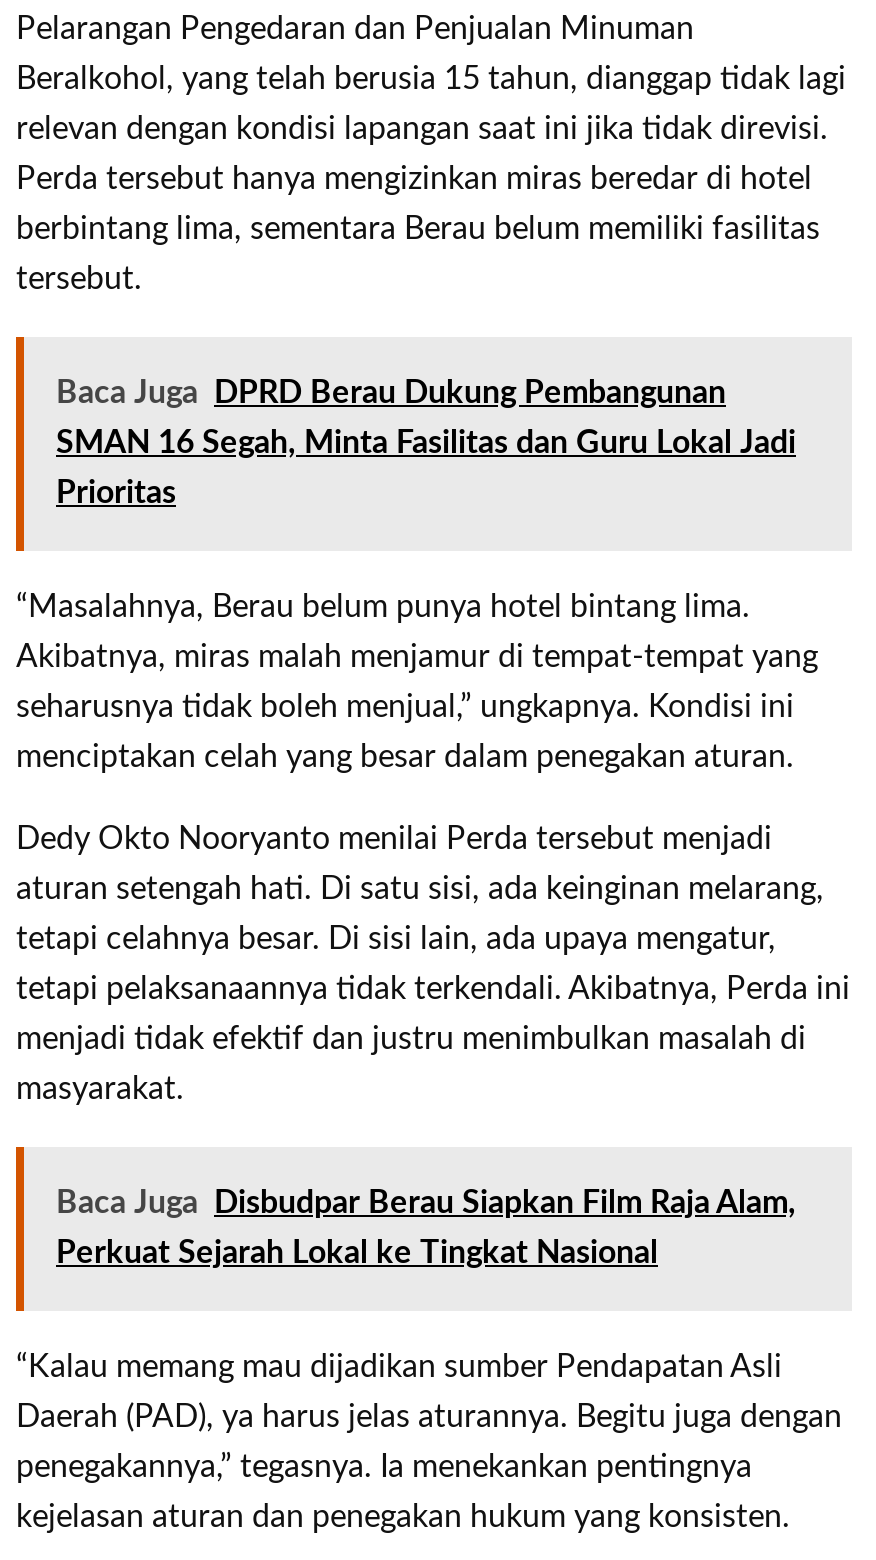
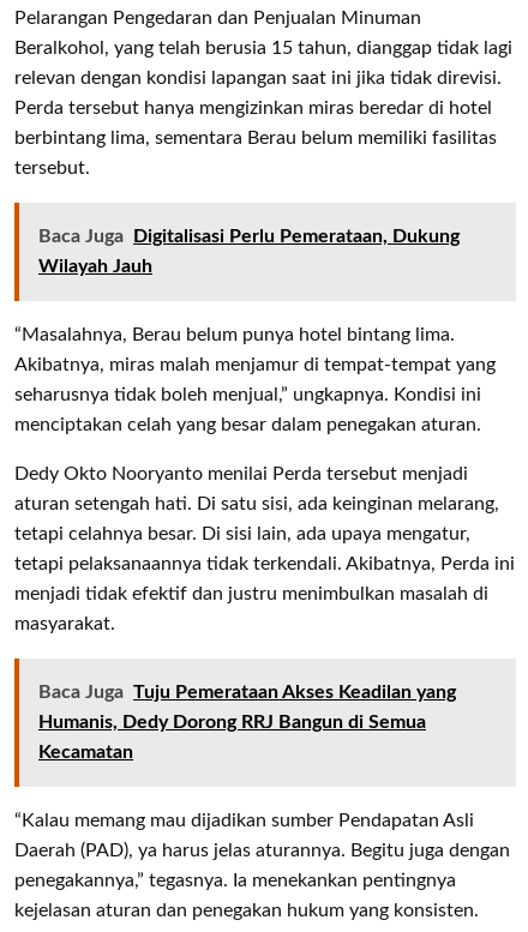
[56,377,796,509] Baca Juga DPRD Berau Dukung Pembangunan | SMAN 16 Segah, Minta Fasilitas dan Guru Lokal Jadi | Prioritas -> [38,227,460,276] Baca Juga Digitalisasi Perlu Pemerataan, Dukung | Wilayah Jauh
moved [16,591,850,1105] -> [14,325,515,633]: “Masalahnya, Berau belum punya hotel bintang lima. | Akibatnya, miras malah menjamur di tempat-tempat yang | seharusnya tidak boleh menjual,” ungkapnya. Kondisi ini | ... | menjadi tidak efektif dan justru menimbulkan masalah di | masyarakat.
[56,1187,796,1269] Baca Juga Disbudpar Berau Siapkan Film Raja Alam, | Perkuat Sejarah Lokal ke Tingkat Nasional -> [38,683,456,762] Baca Juga Tuju Pemerataan Akses Keadilan yang | Humanis, Dedy Dorong RRJ Bangun di Semua | Kecamatan

